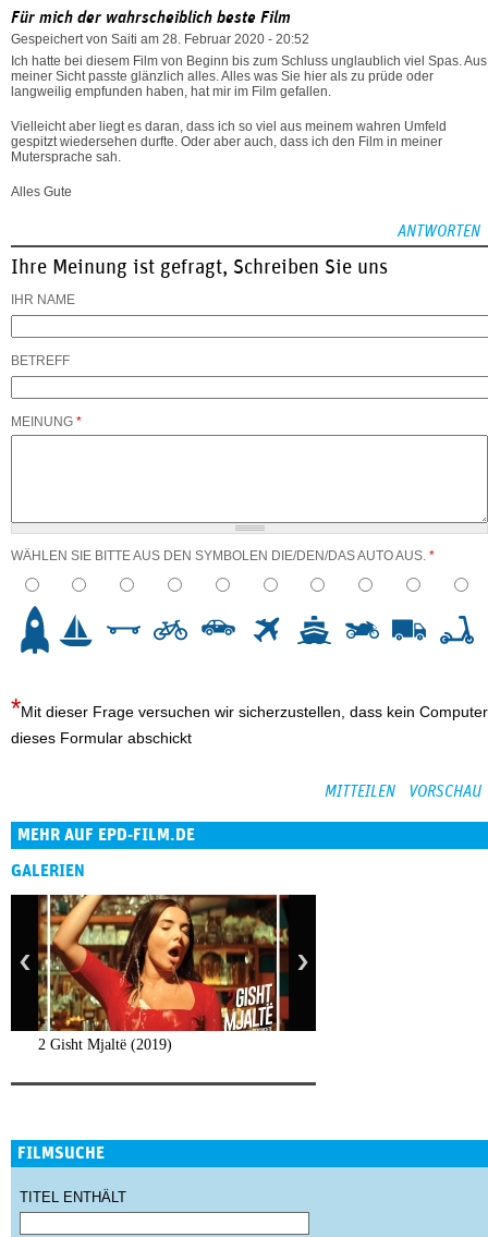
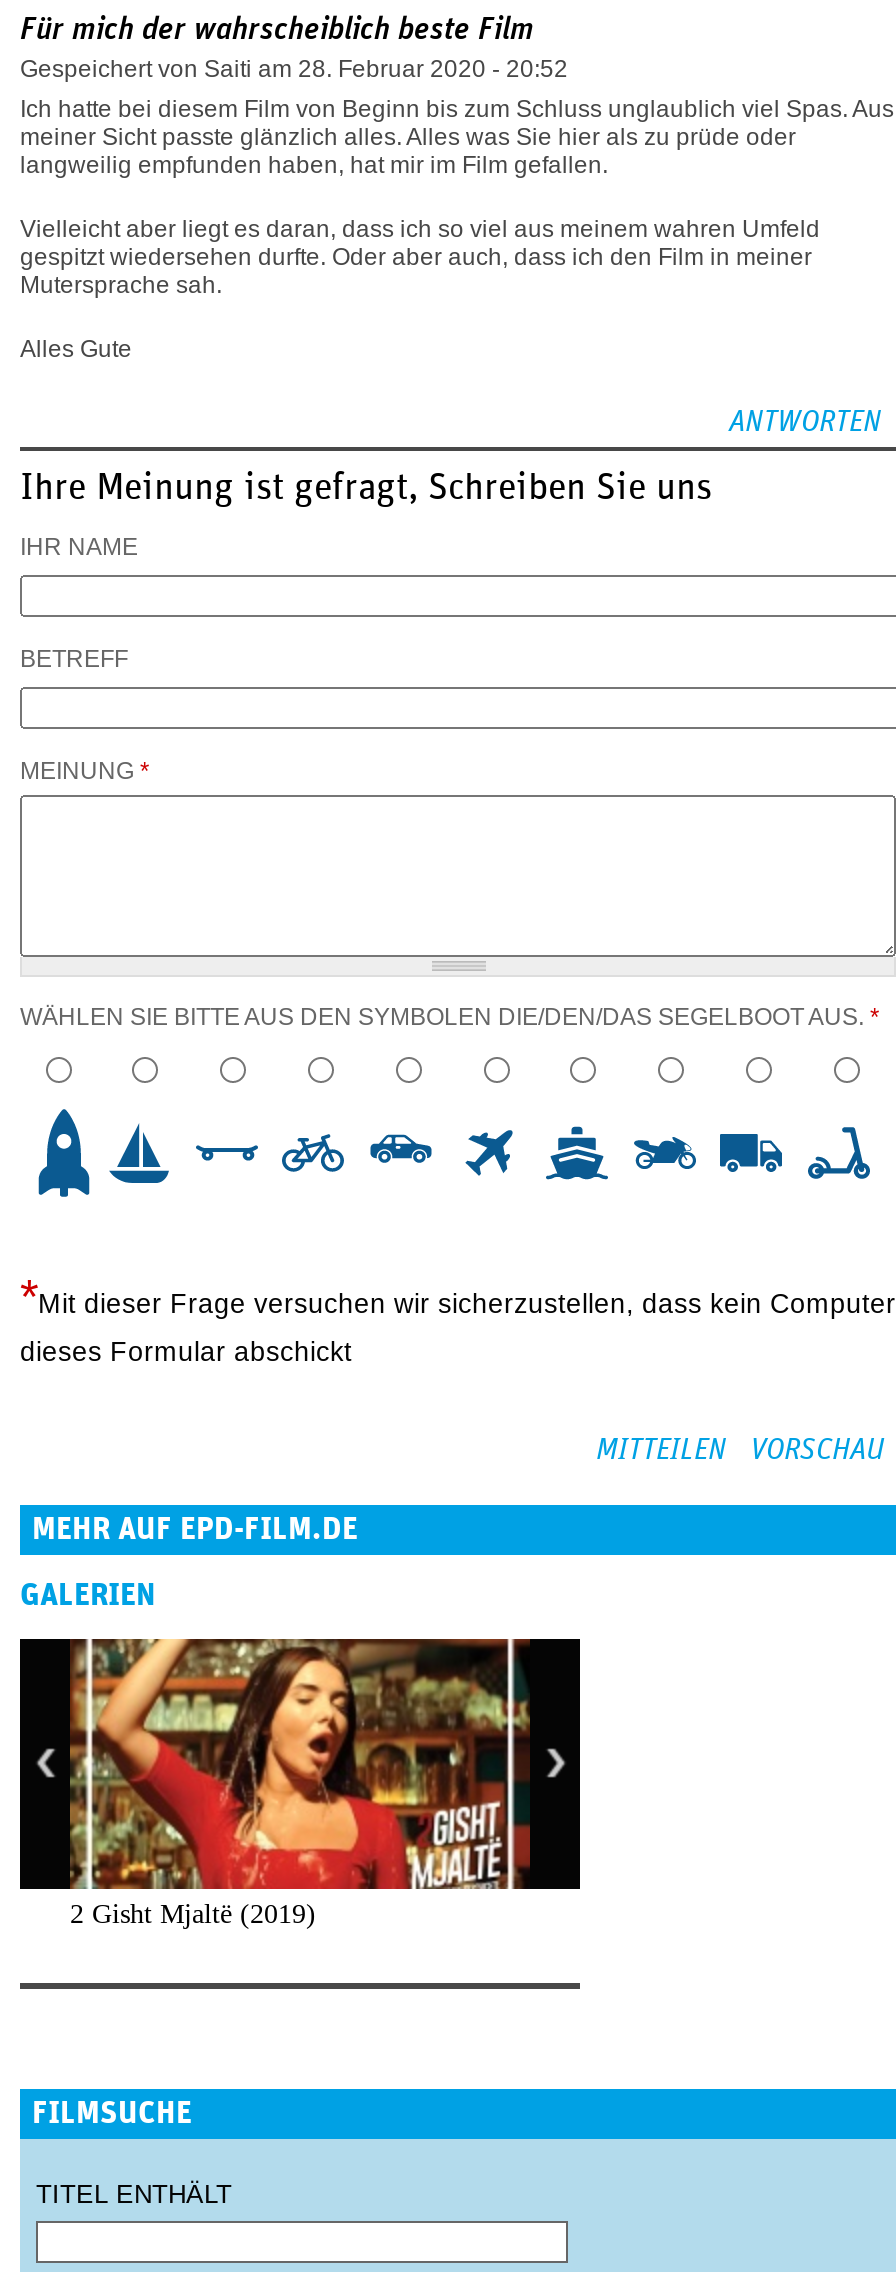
[11,548,435,563] WÄHLEN SIE BITTE AUS DEN SYMBOLEN DIE/DEN/DAS AUTO AUS. * -> [20,1003,880,1031] WÄHLEN SIE BITTE AUS DEN SYMBOLEN DIE/DEN/DAS SEGELBOOT AUS. *

